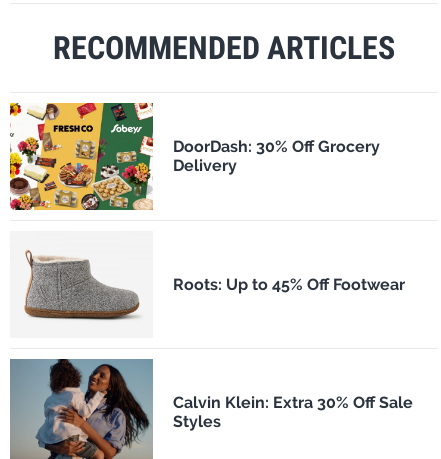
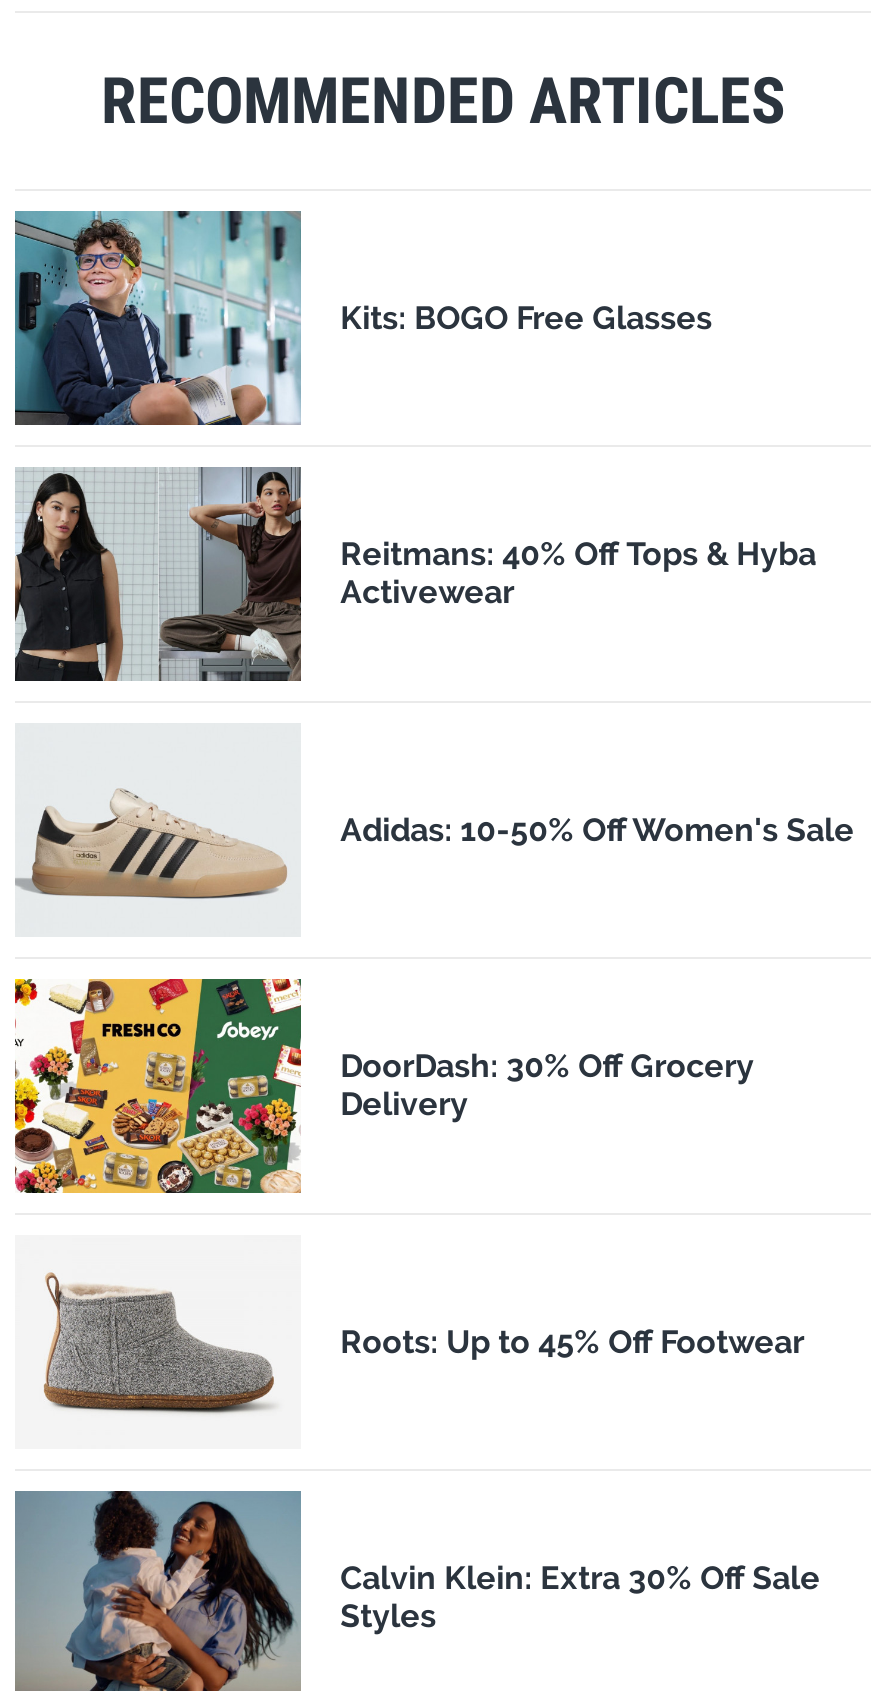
none -> [13,209,712,427] [image] | Kits: BOGO Free Glasses
none -> [13,465,816,683] [image] | Reitmans: 40% Off Tops & Hyba | Activewear
none -> [17,787,854,901] [image] | Adidas: 10-50% Off Women's Sale

